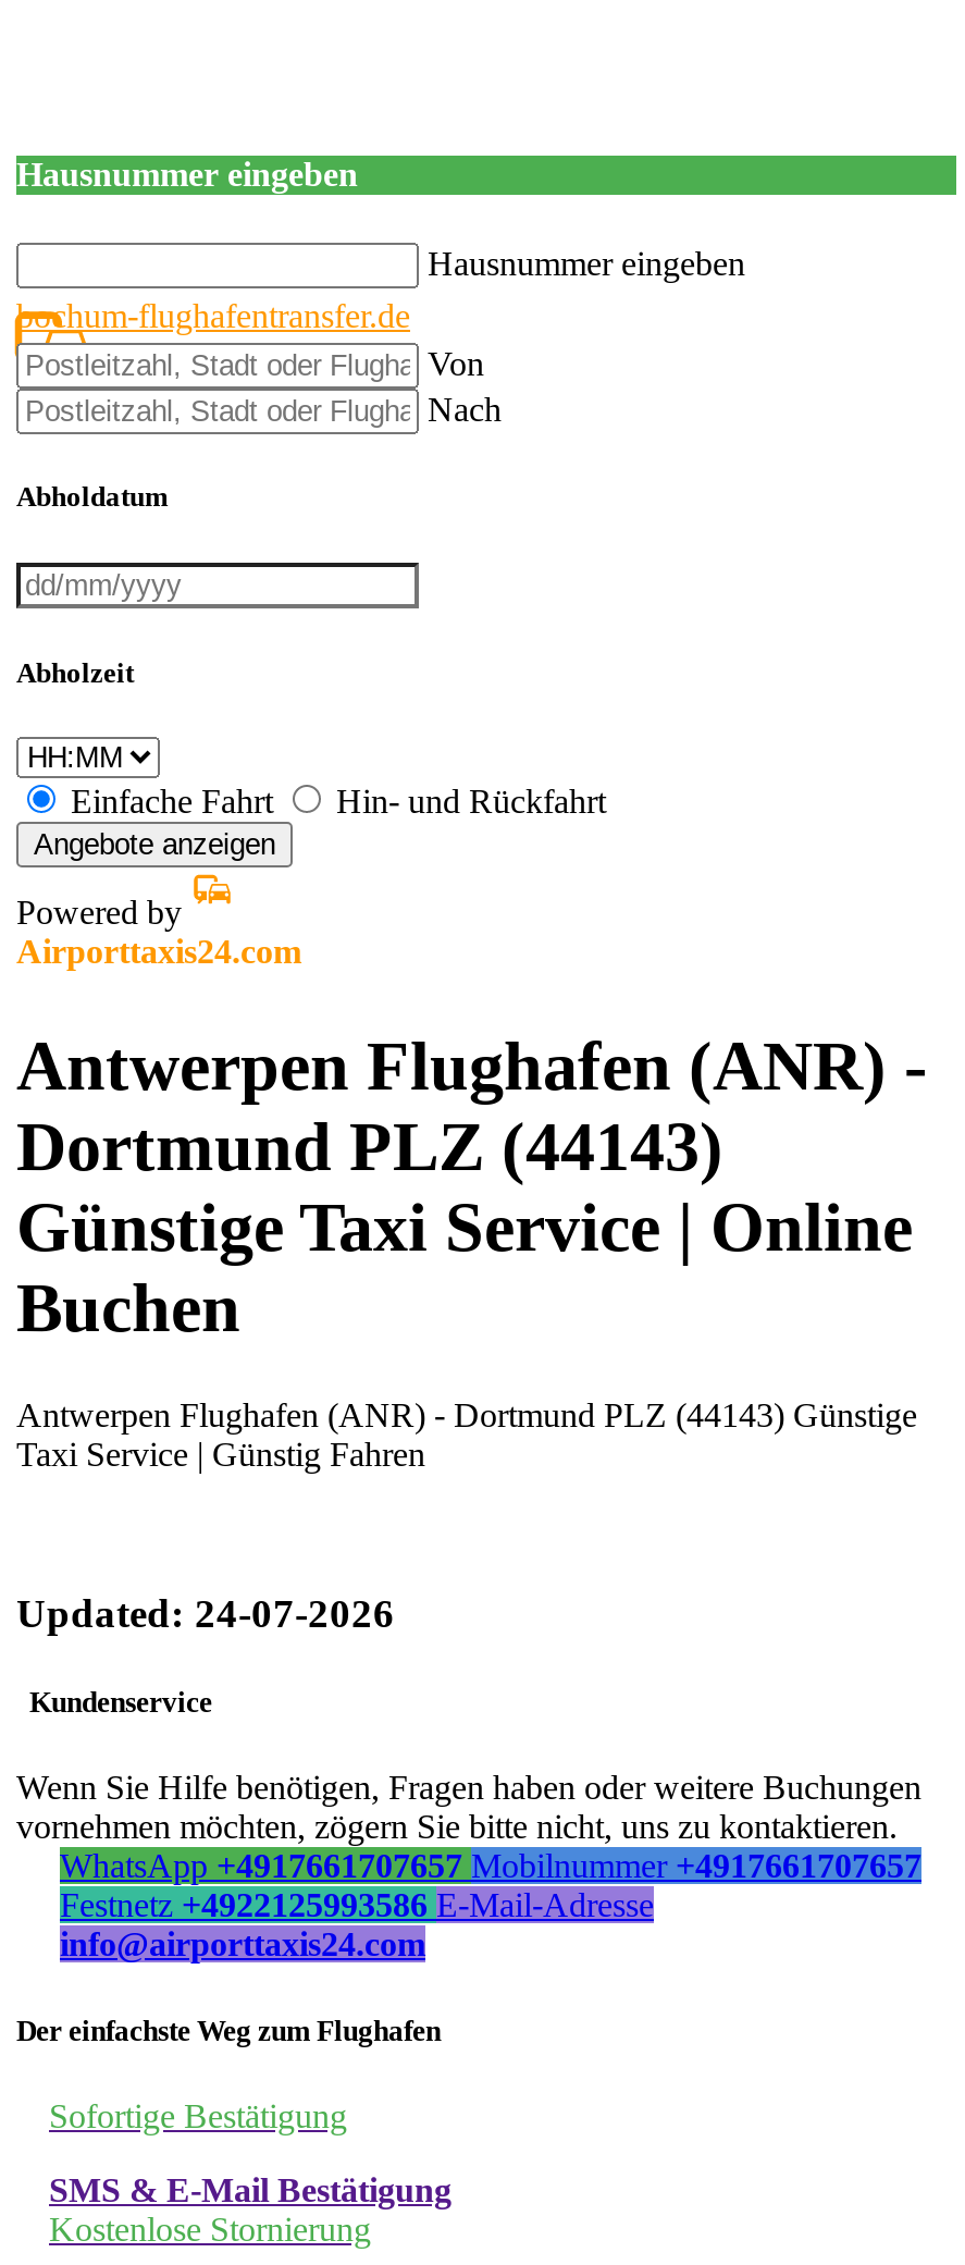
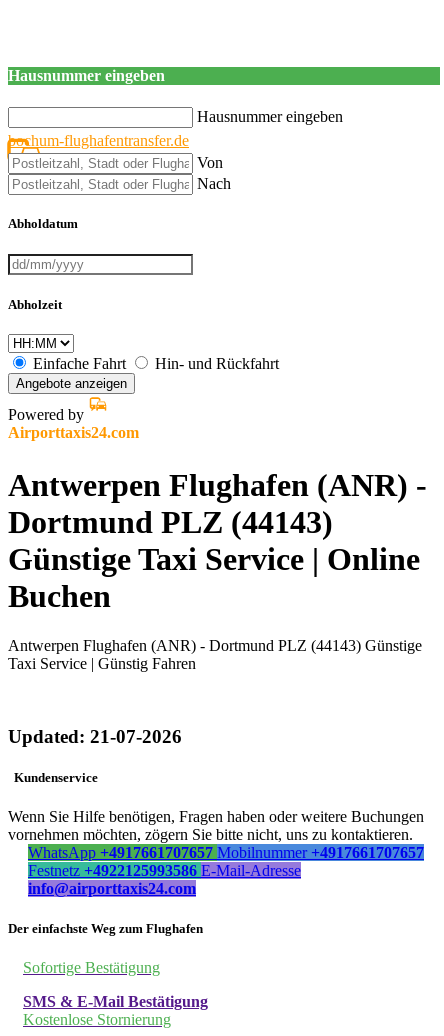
[16,1590,395,1636] Updated: 24-07-2026 -> [8,726,182,747] Updated: 21-07-2026

